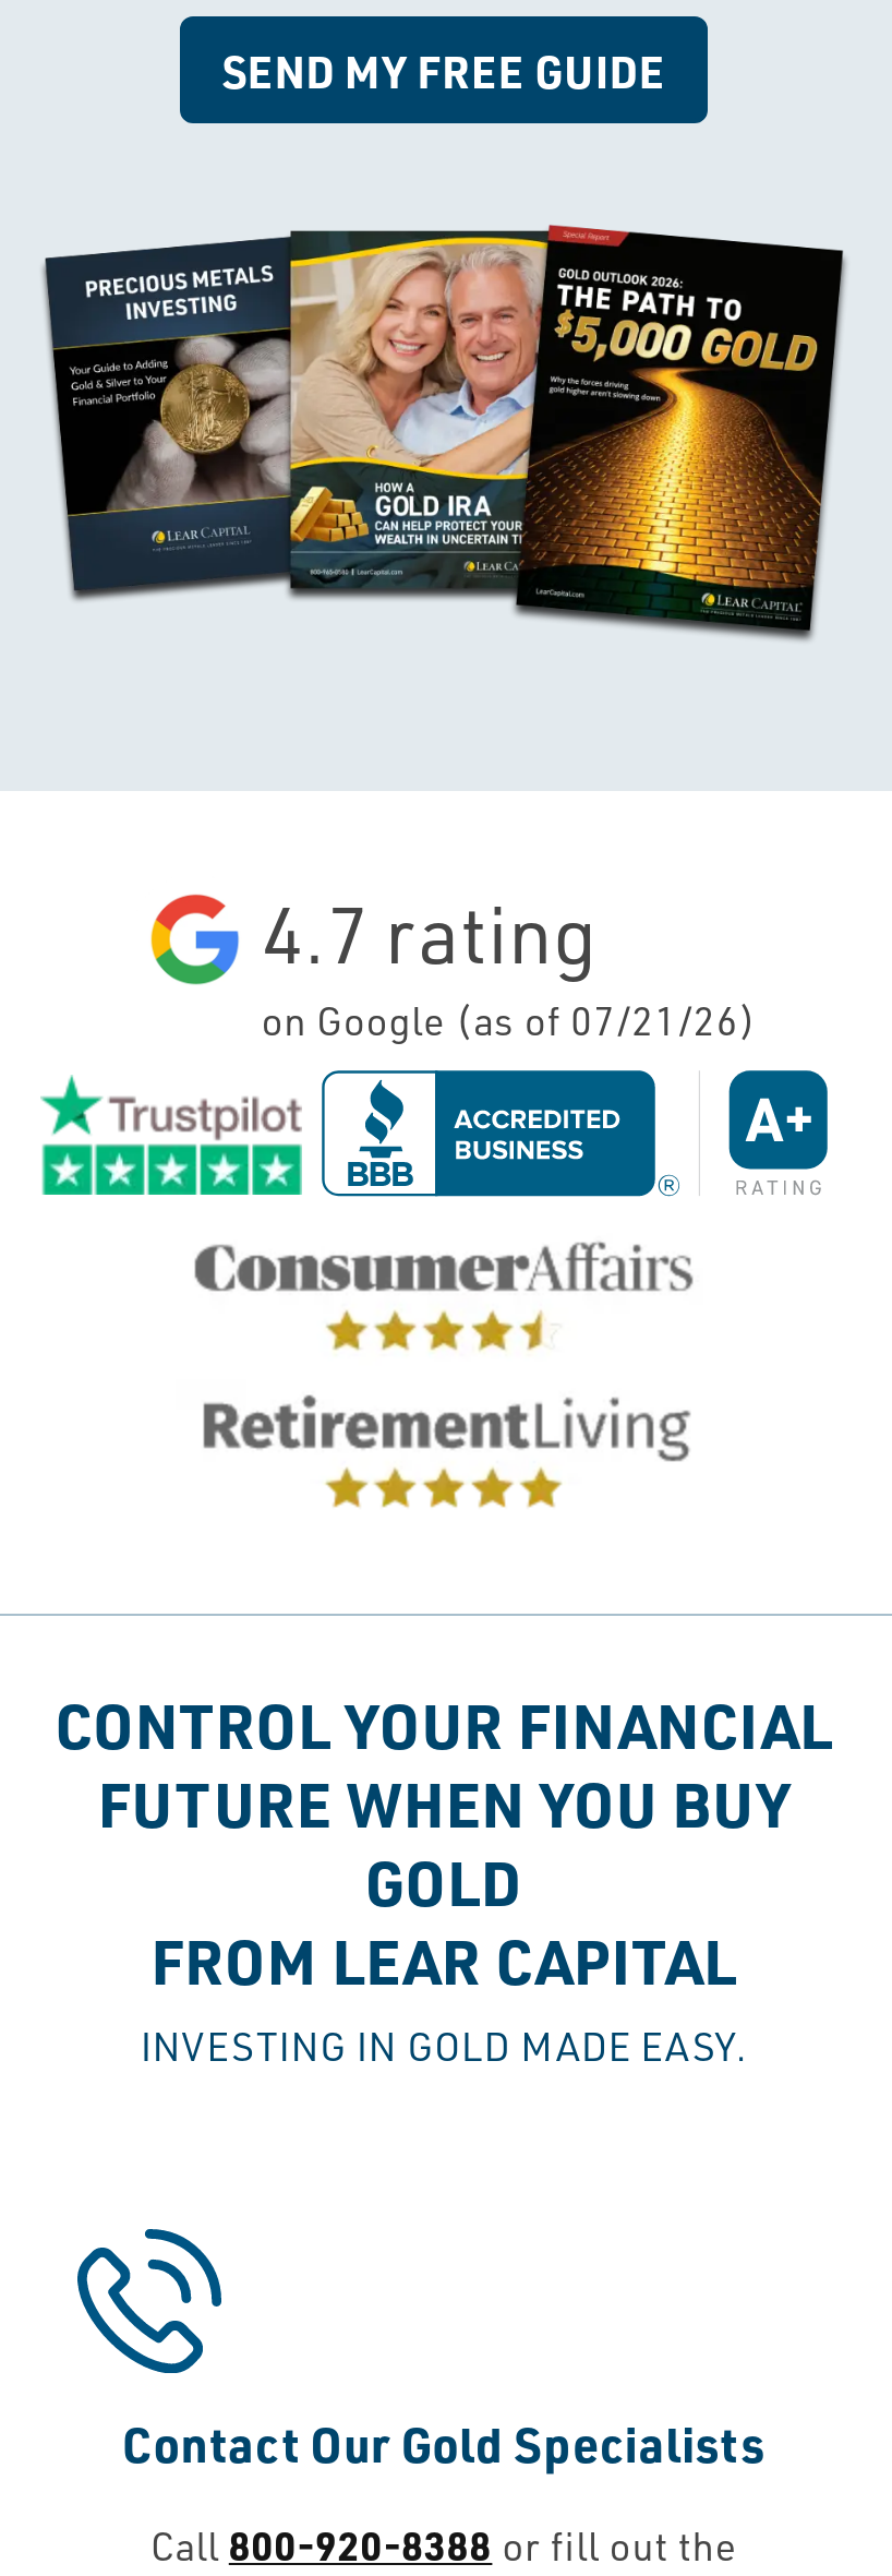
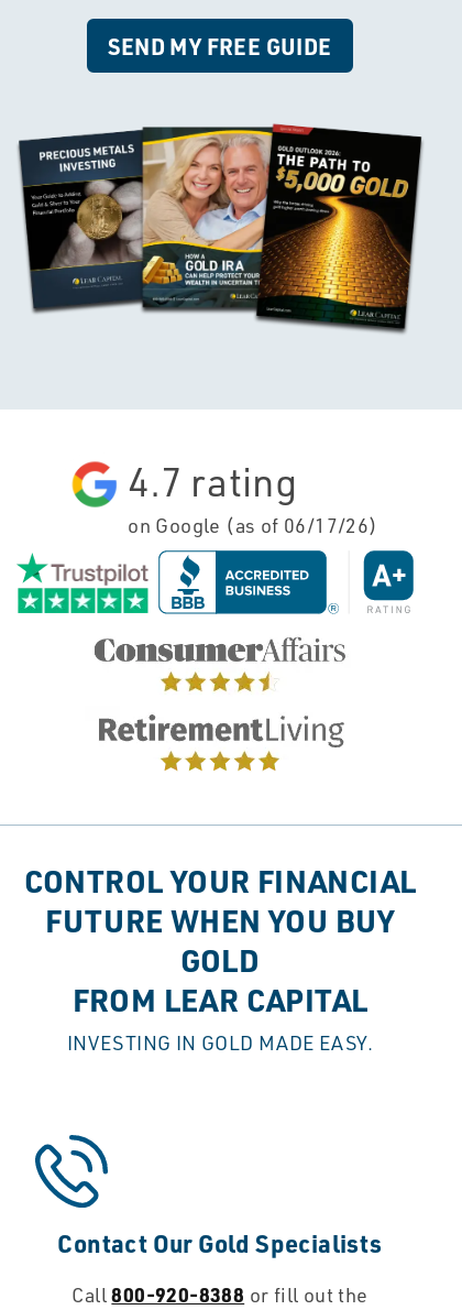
[261,997,757,1045] on Google (as of 07/21/26) -> [128,513,378,538] on Google (as of 06/17/26)

